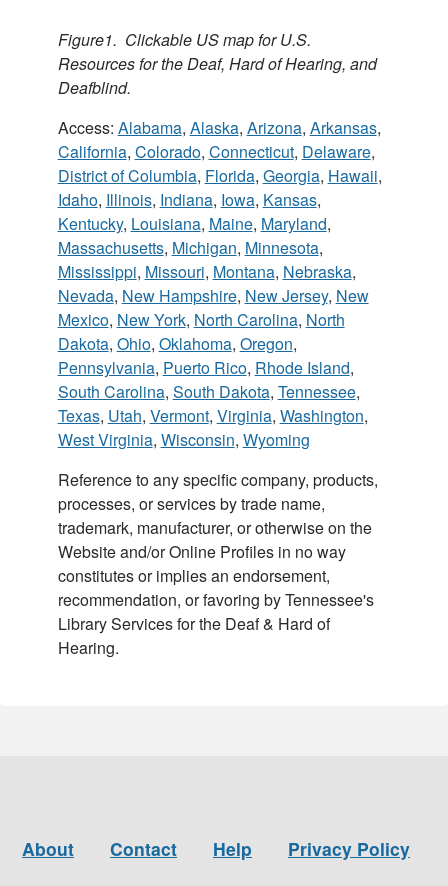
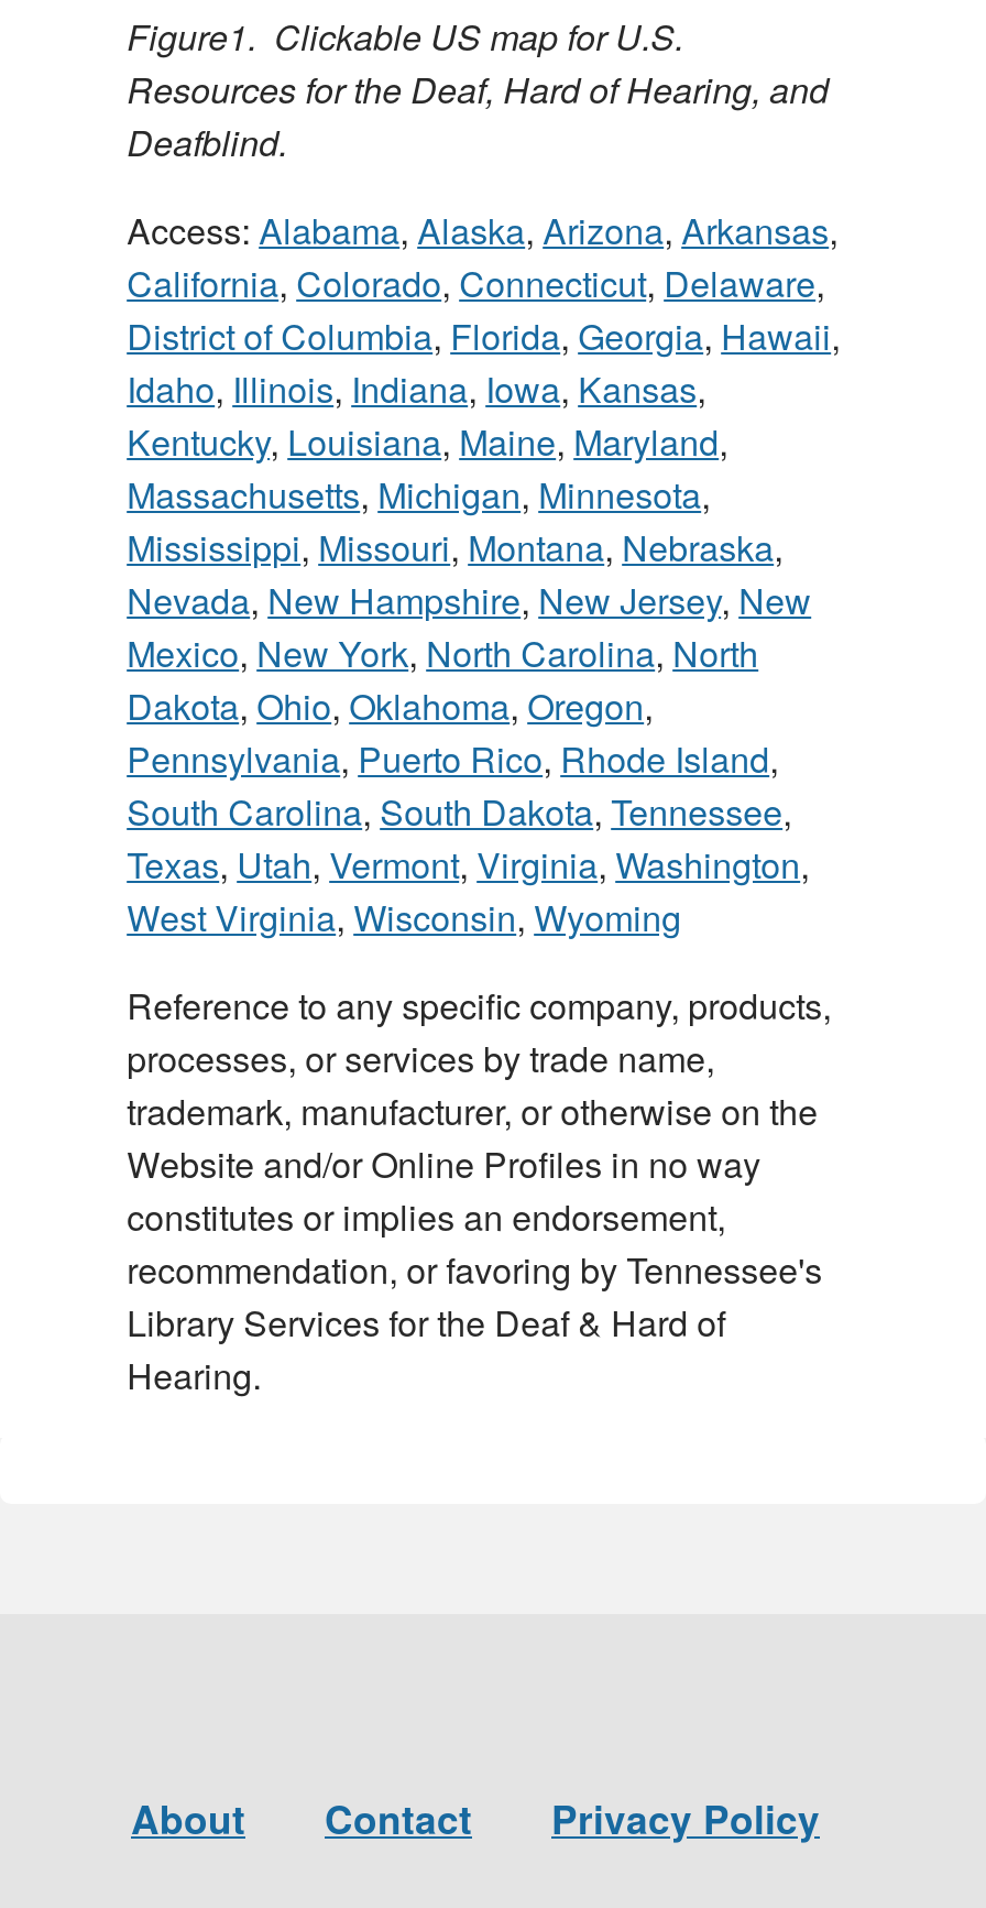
[213,836,252,861] Help -> none

